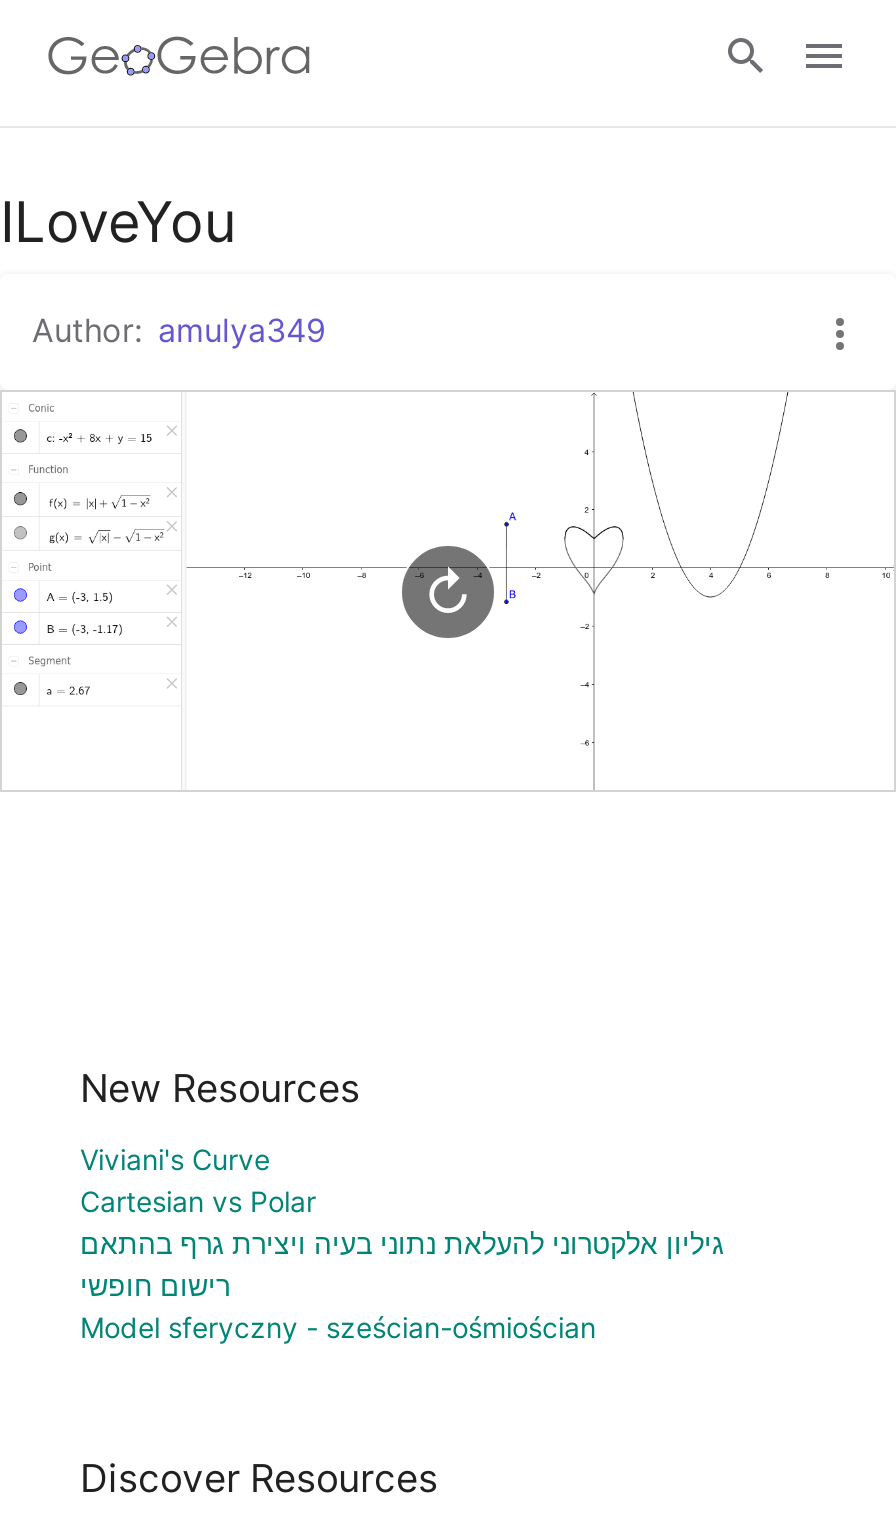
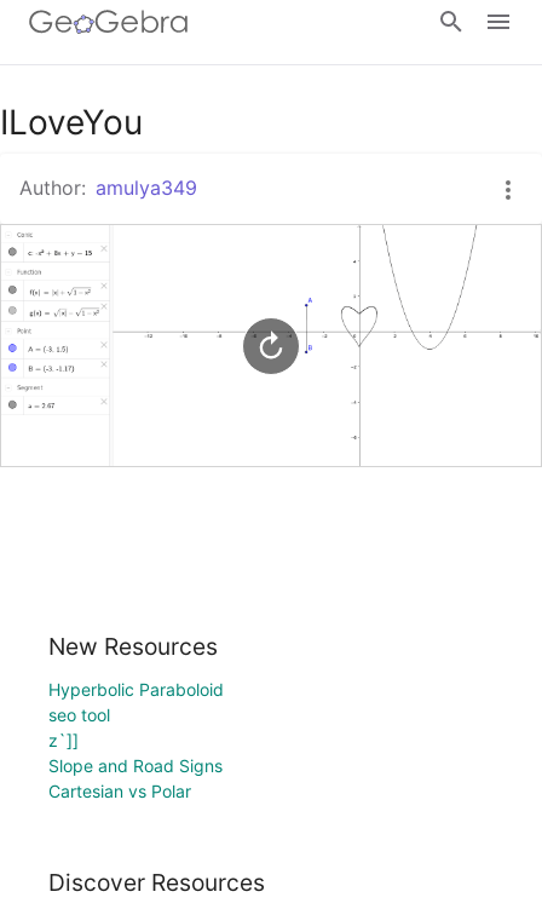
[80,1142,270,1176] Viviani's Curve -> [48,679,224,776] Hyperbolic Paraboloid | seo tool | z`]] | Slope and Road Signs
moved [80,1184,316,1218] -> [48,780,191,801]: Cartesian vs Polar
[80,1226,724,1344] גיליון אלקטרוני להעלאת נתוני בעיה ויצירת גרף בהתאם | רישום חופשי | Model sferyczny - sześcian-ośmiościan -> none

